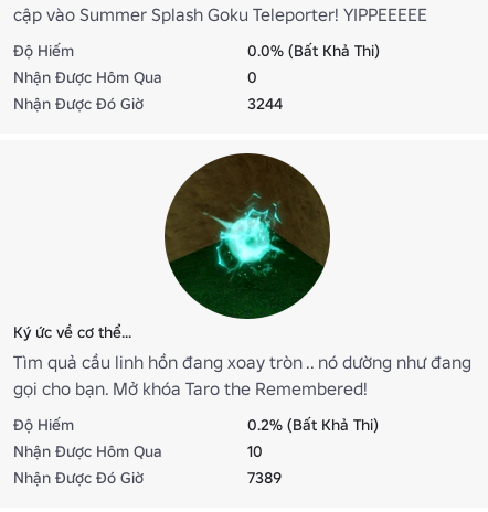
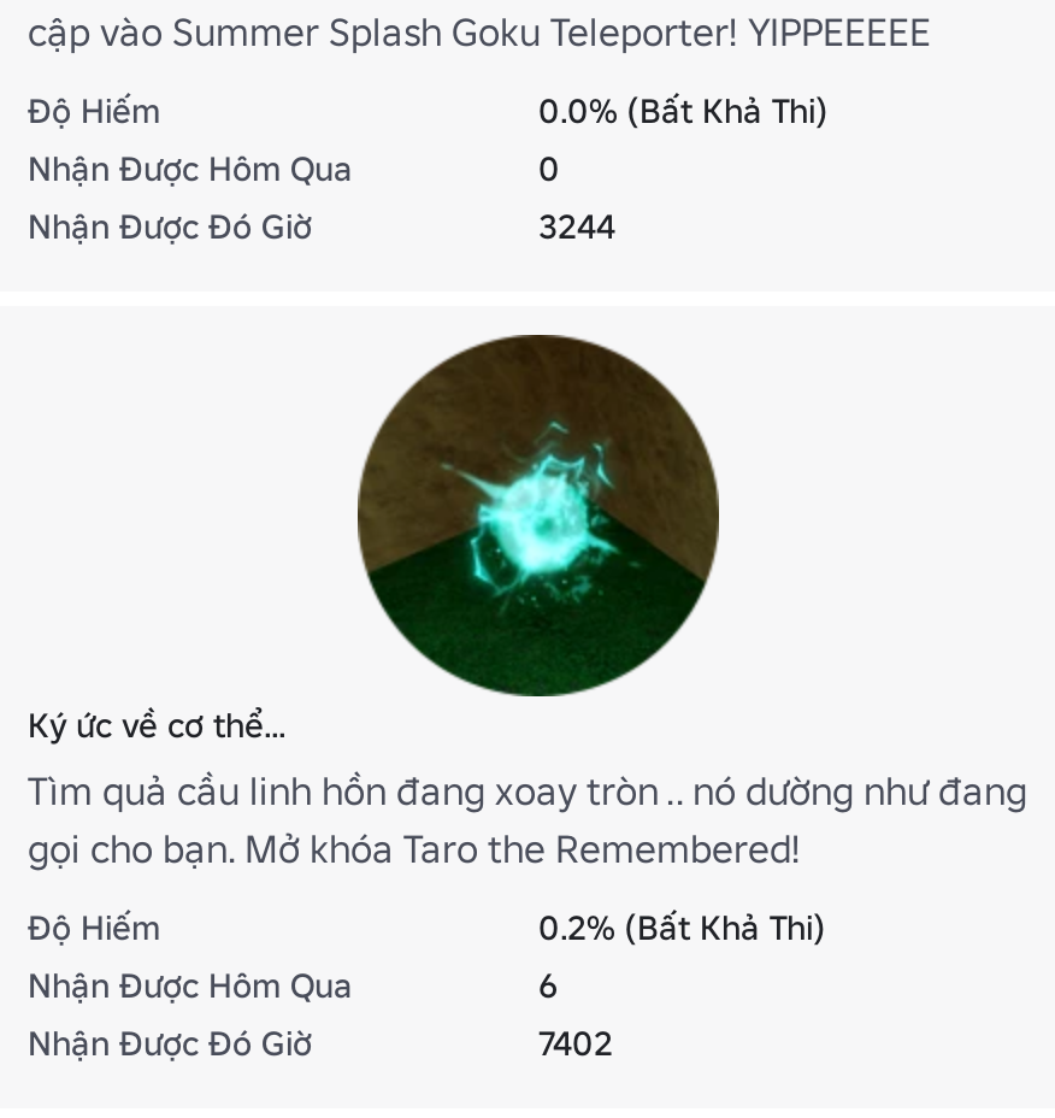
[247,441,263,461] 10 -> [538,963,558,1006] 6
[247,467,282,487] 7389 -> [538,1020,613,1064] 7402

